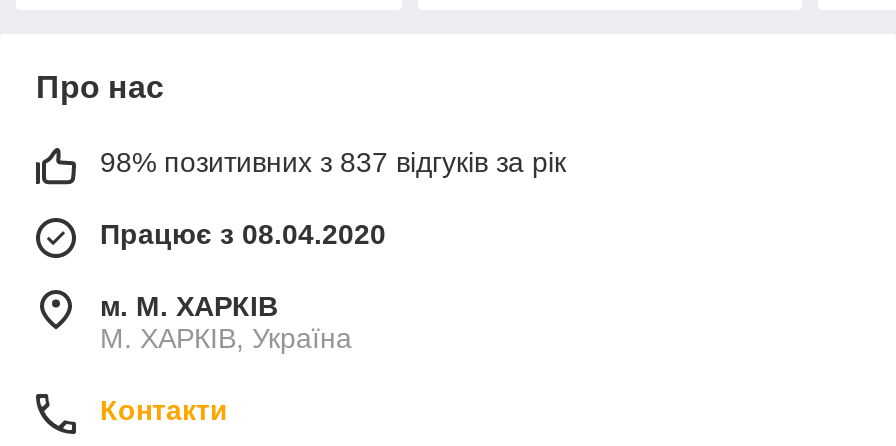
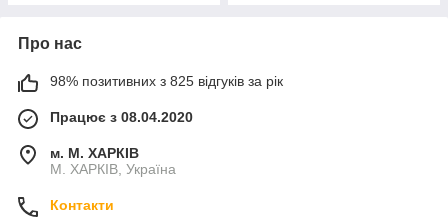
[100,146,566,178] 98% позитивних з 837 відгуків за рік -> [50,73,283,89] 98% позитивних з 825 відгуків за рік

